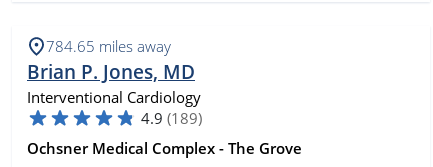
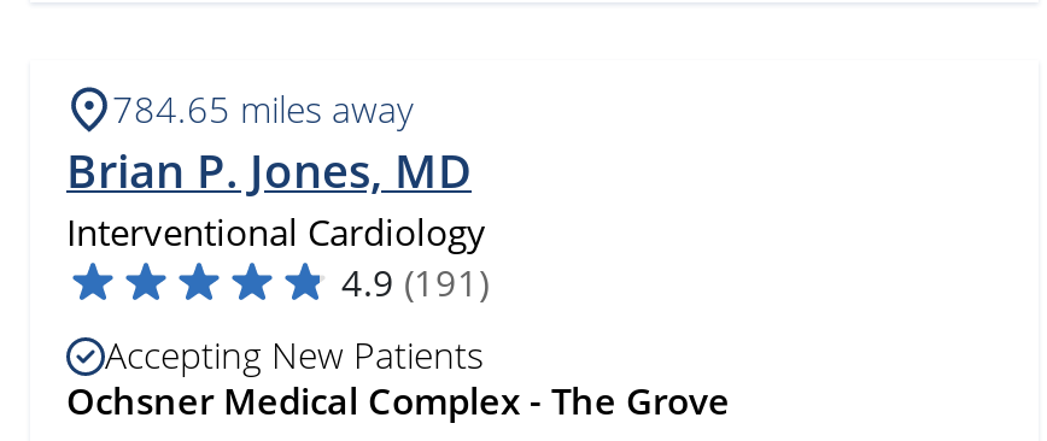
[141,108,202,128] 4.9 (189) -> [105,258,489,378] 4.9 (191) | Accepting New Patients

